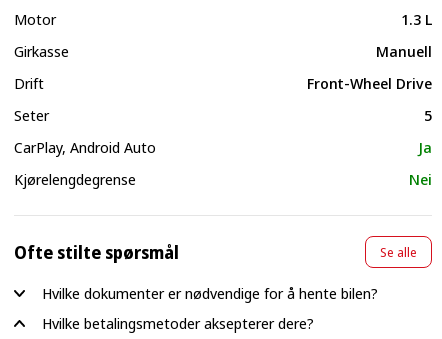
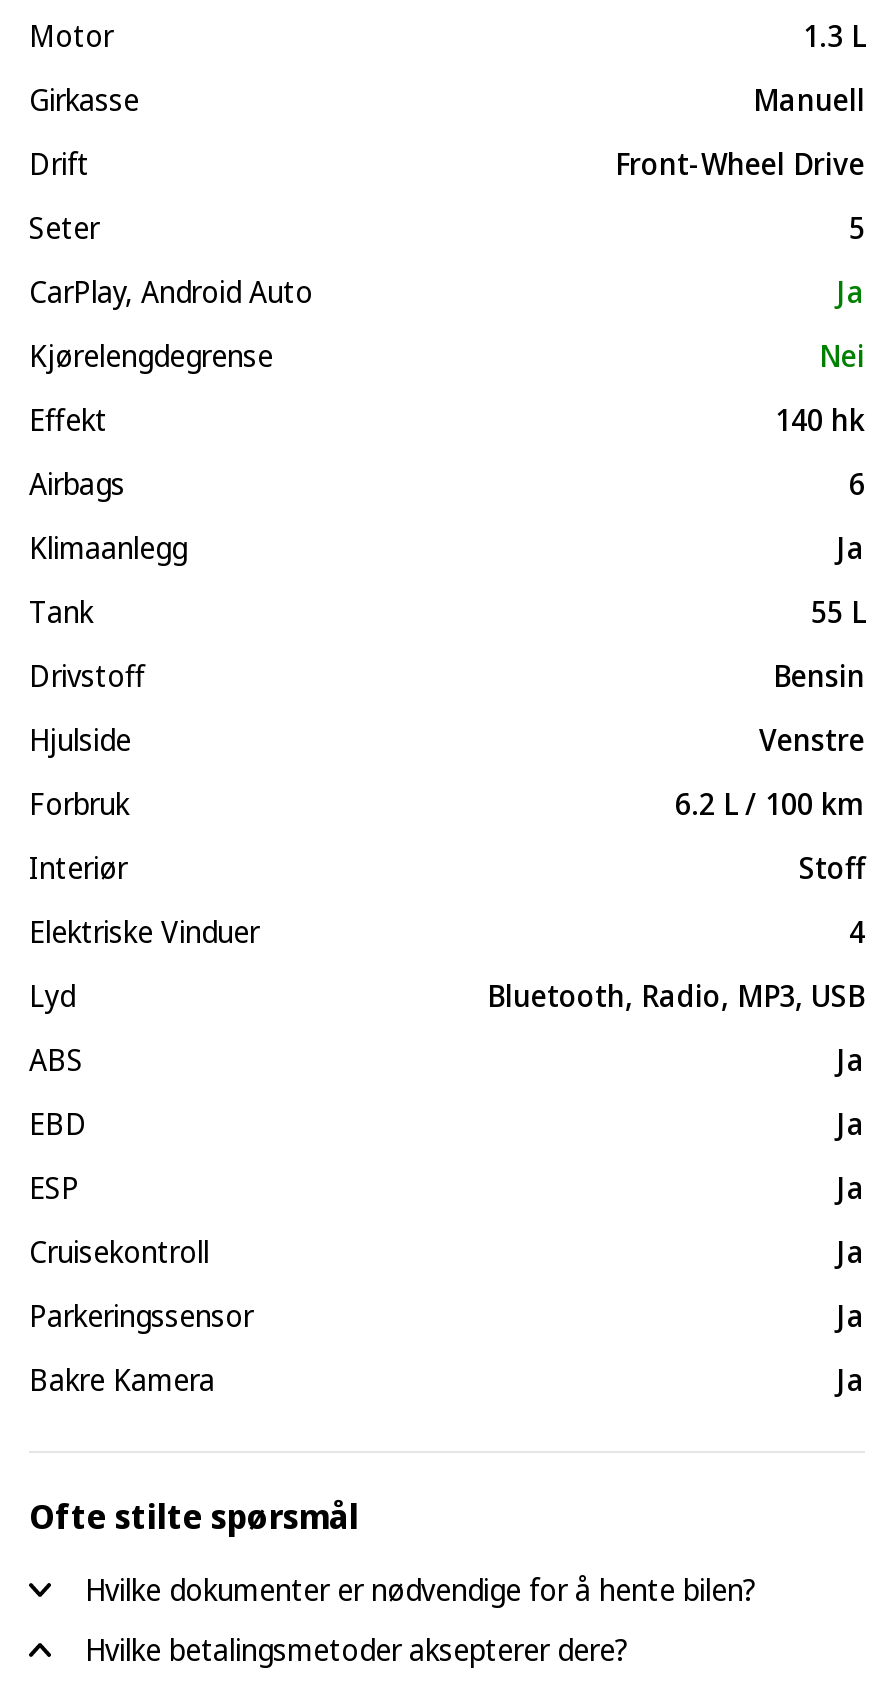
none -> [29,400,865,1400] Effekt | 140 hk | Airbags | 6 | Klimaanlegg | Ja | Tank | 55 L | Drivstoff | Bensin | Hjulside | Venstre | Forbruk | 6.2 L / 100 km | Interiør | Stoff | Elektriske Vinduer | 4 | Lyd | Bluetooth, Radio, MP3, USB | ABS | Ja | EBD | Ja | ESP | Ja | Cruisekontroll | Ja | Parkeringssensor | Ja | Bakre Kamera | Ja
[380,243,417,261] Se alle -> none

